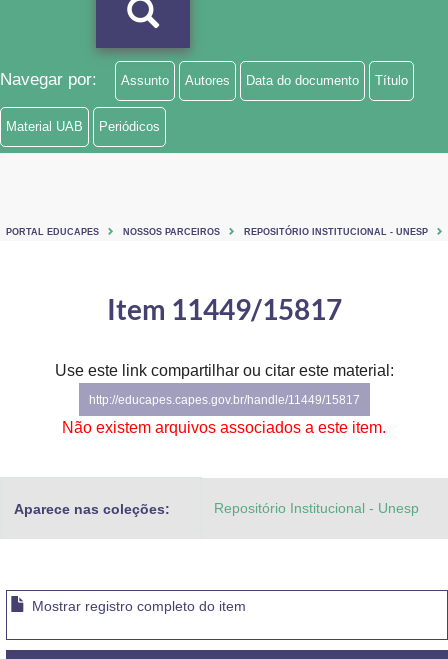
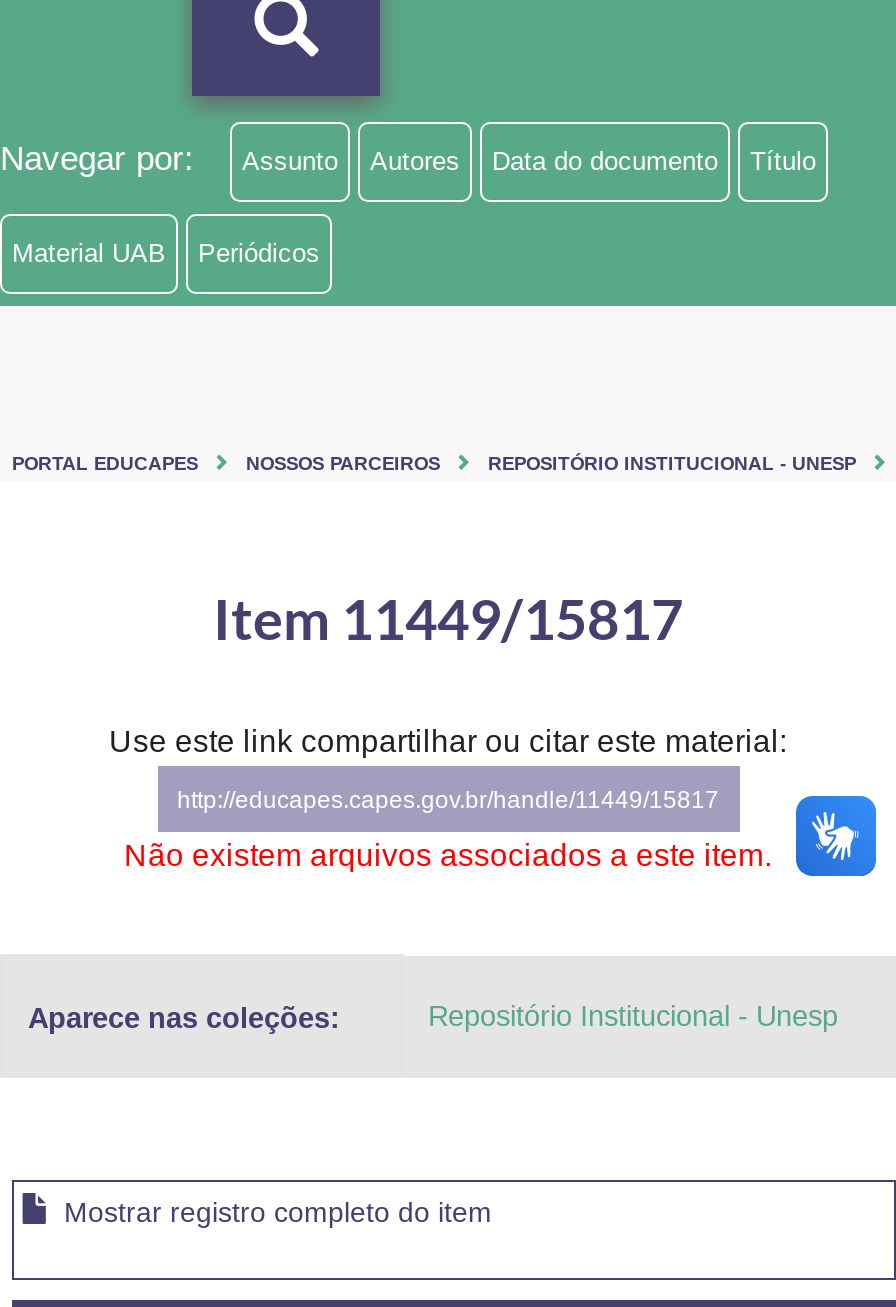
none -> [794,794,878,878] [image]

